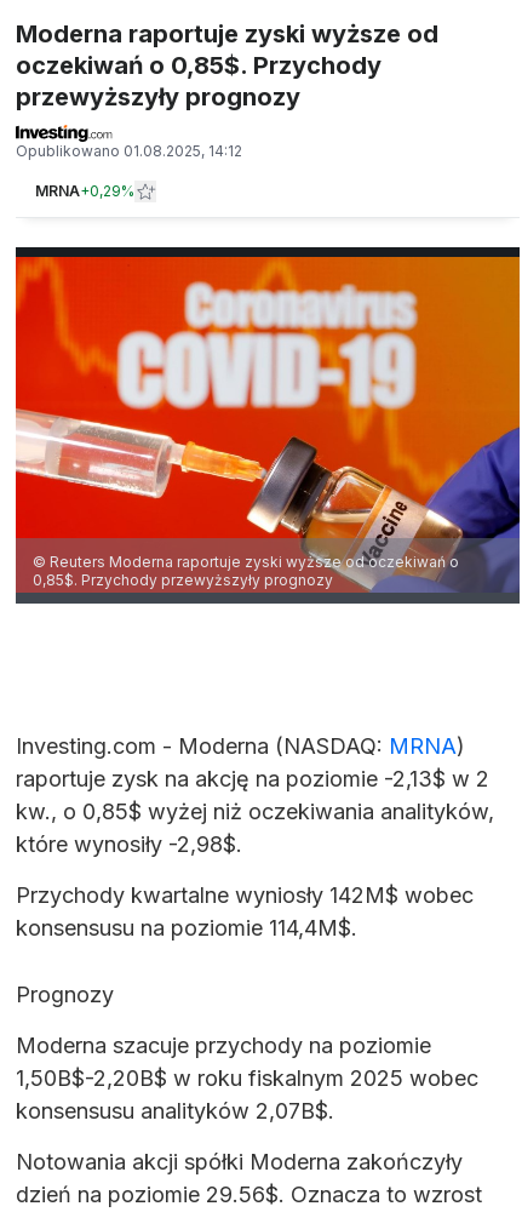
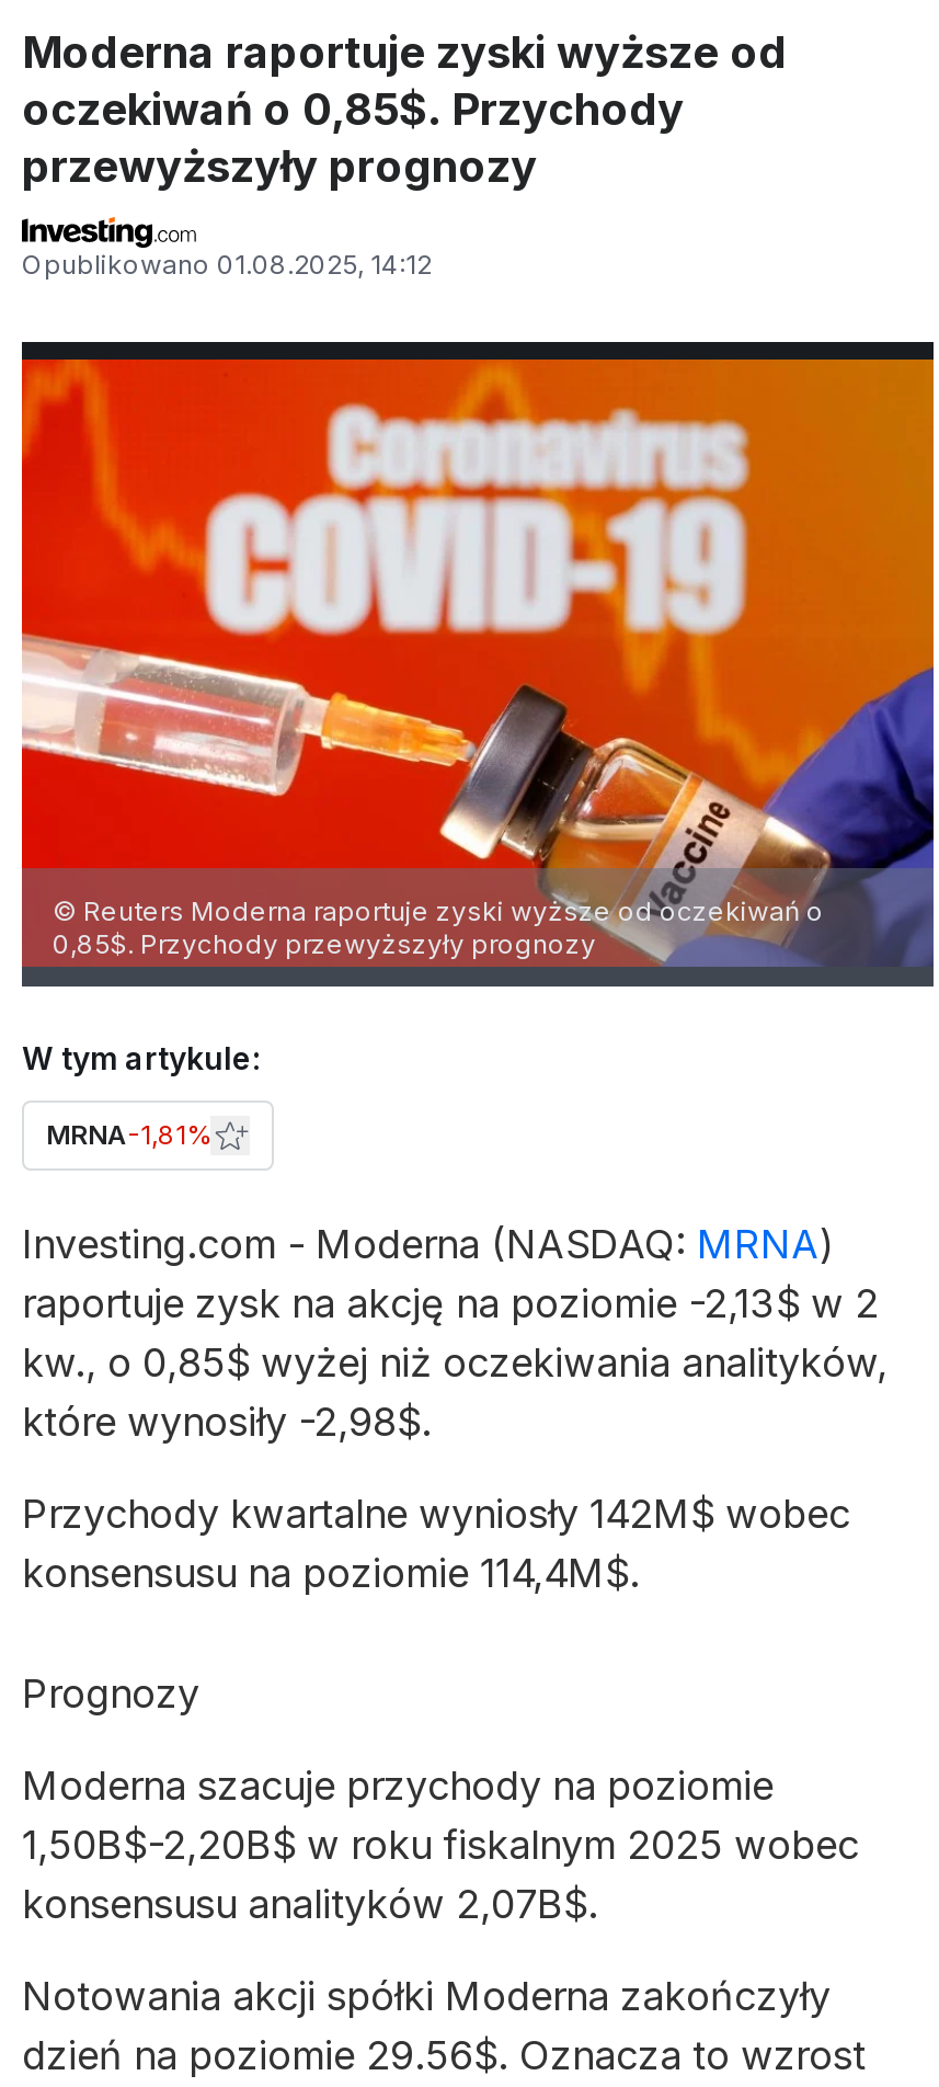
[35,182,134,200] MRNA+0,29% -> none
none -> [22,1039,261,1150] W tym artykule: | MRNA-1,81%

